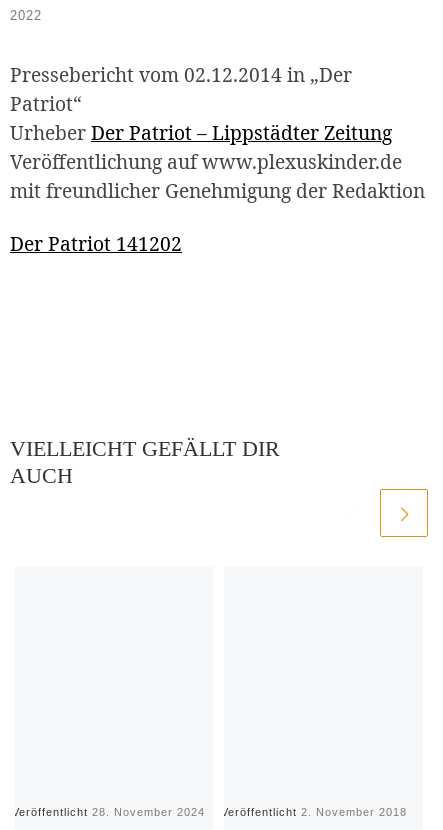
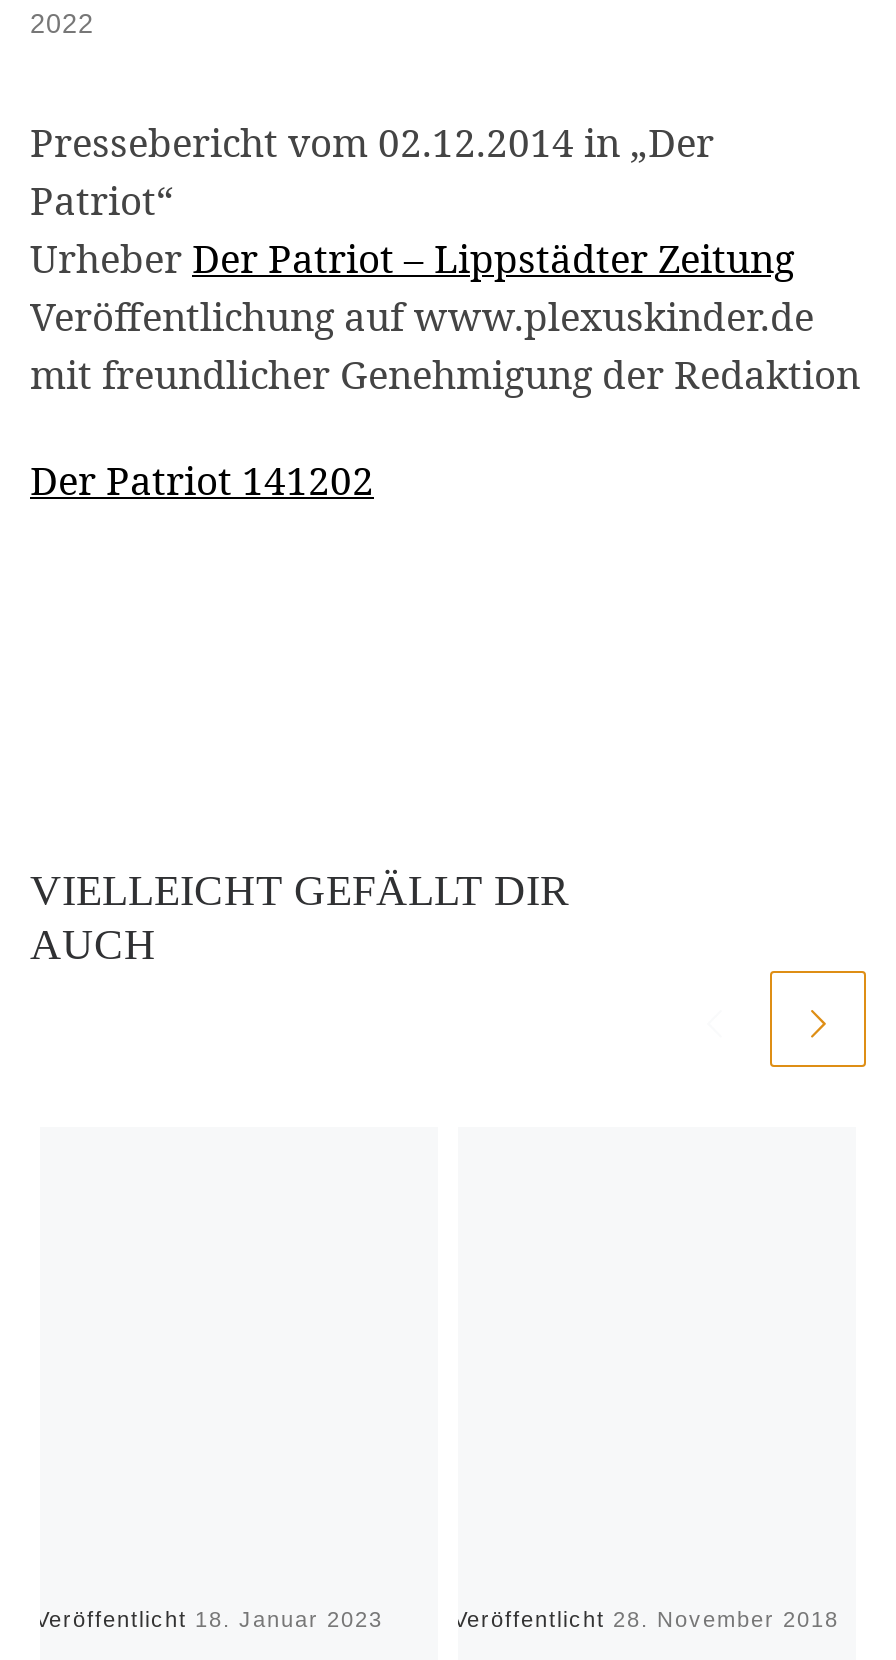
[12,806,205,818] Veröffentlicht 28. November 2024 -> [35,1606,383,1630] Veröffentlicht 18. Januar 2023
[221,806,407,818] Veröffentlicht 2. November 2018 -> [453,1606,839,1630] Veröffentlicht 28. November 2018

